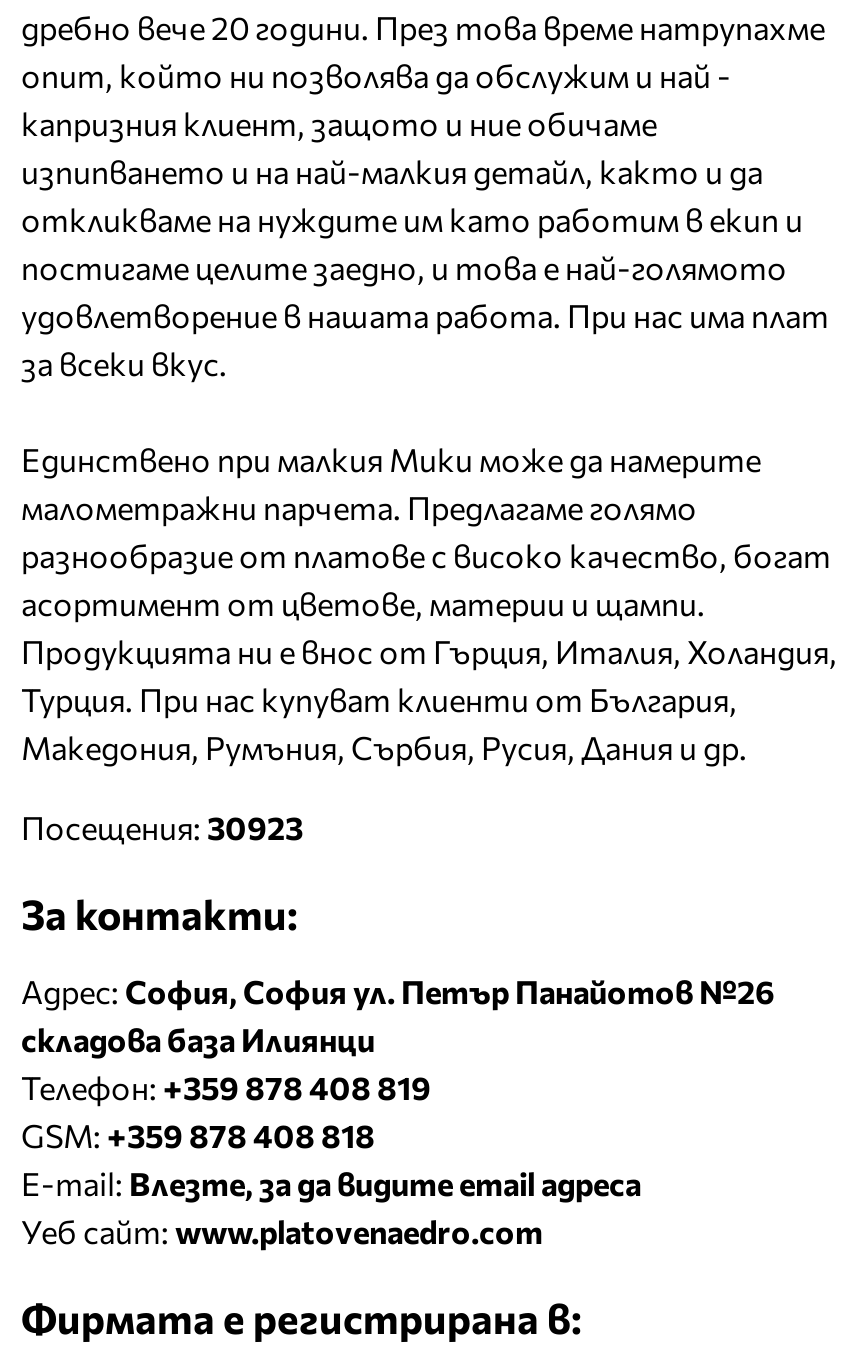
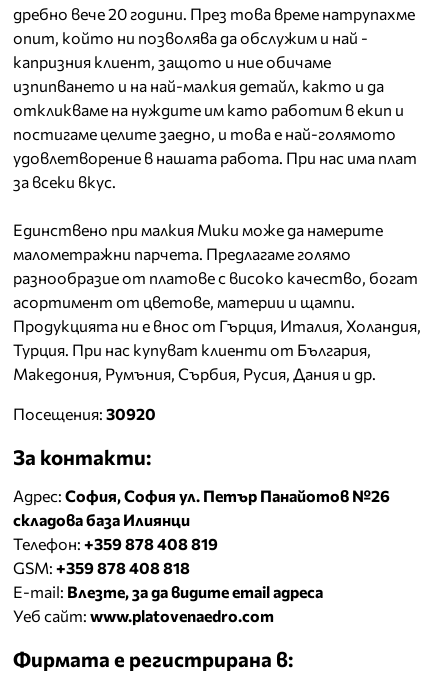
[21,807,303,845] Посещения: 30923 -> [13,404,156,423] Посещения: 30920

